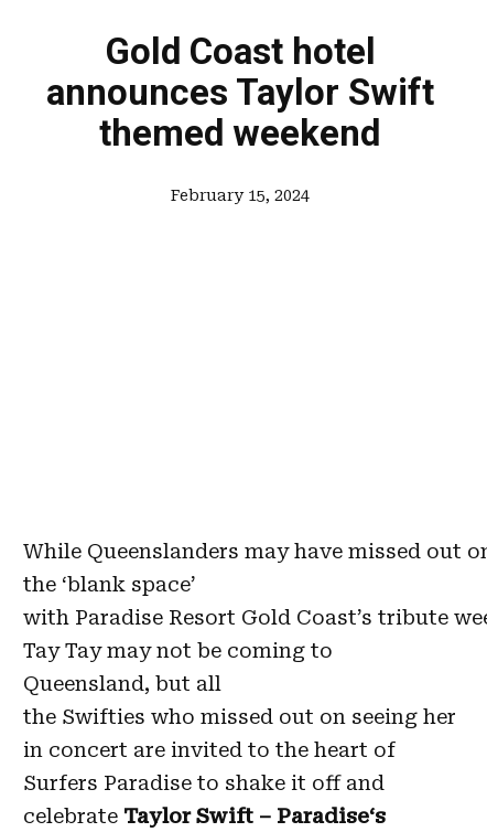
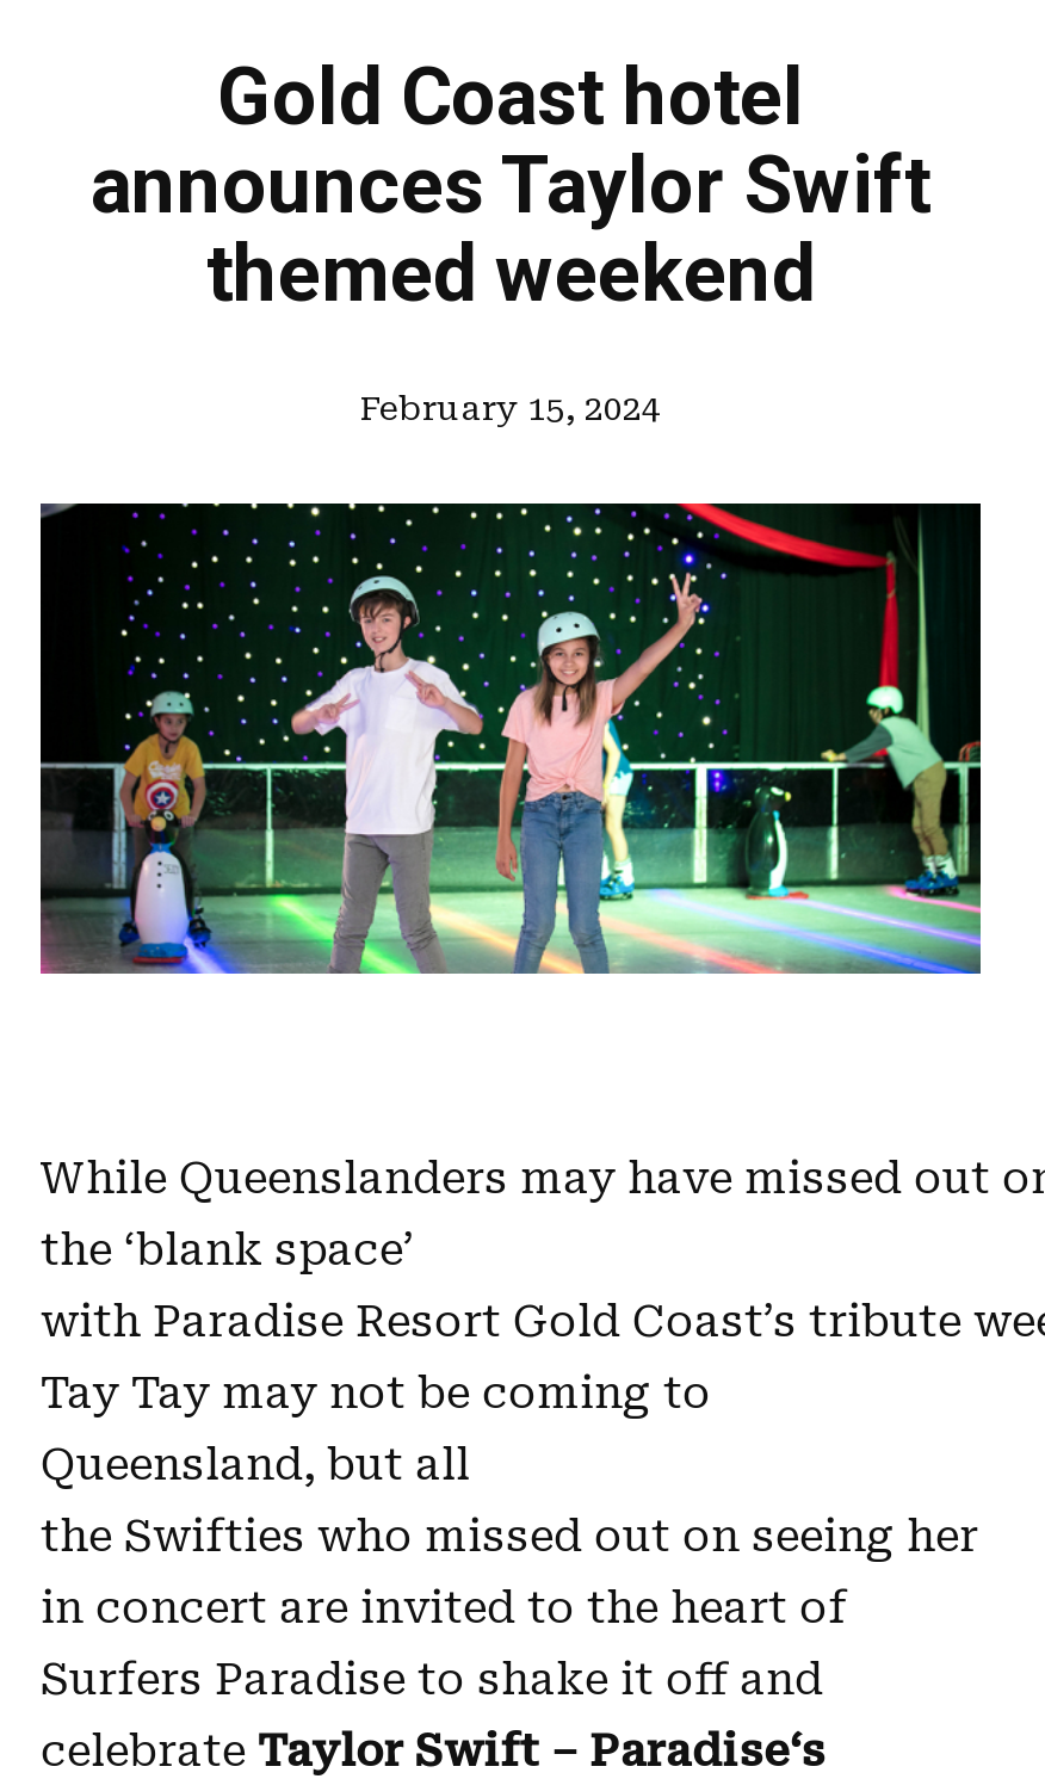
none -> [38,501,983,976] [image]

